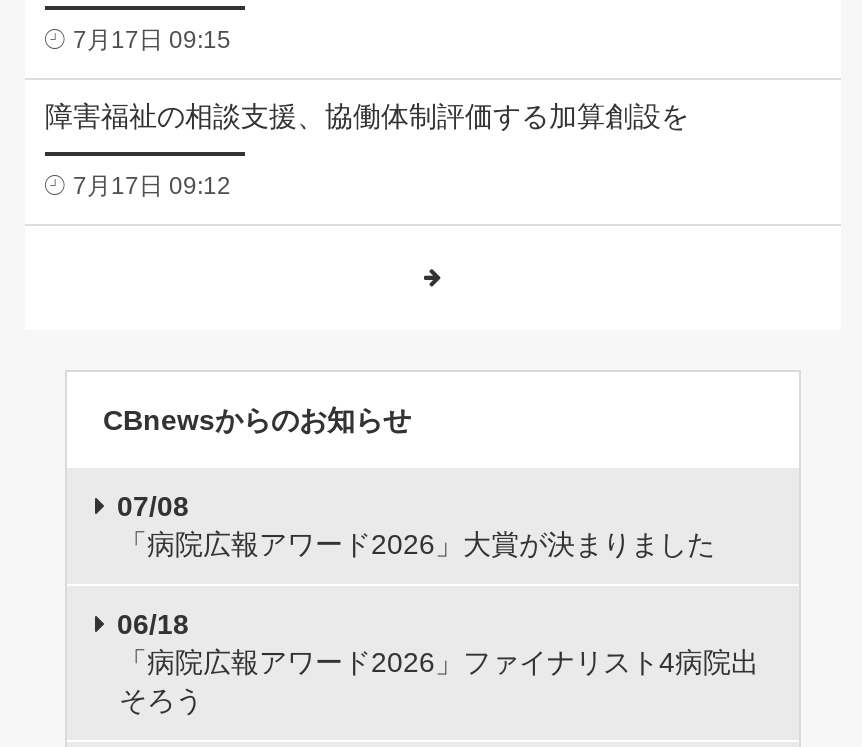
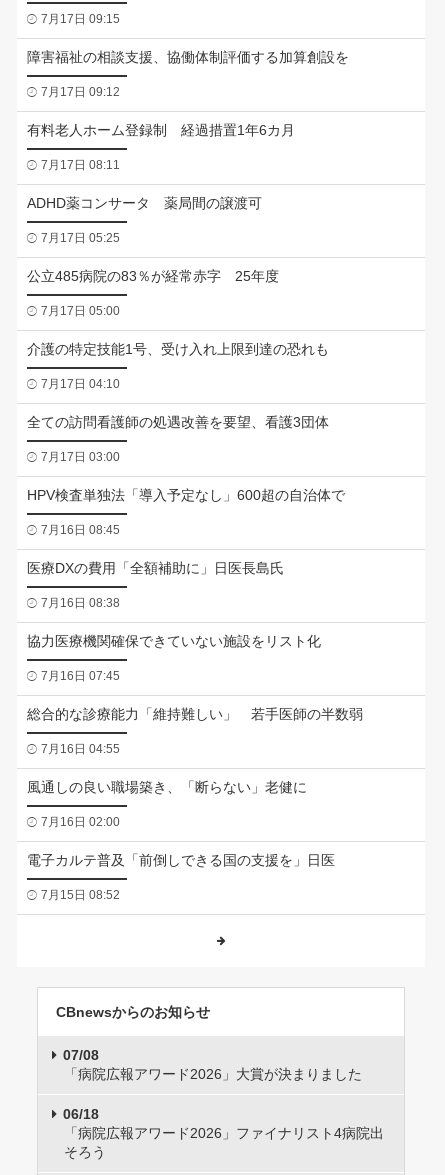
none -> [27,122,363,902] 有料老人ホーム登録制 経過措置1年6カ月 | 7月17日 08:11 | ADHD薬コンサータ 薬局間の譲渡可 | 7月17日 05:25 | 公立485病院の83％が経常赤字 25年度 | 7月17日 05:00 | 介護の特定技能1号、受け入れ上限到達の恐れも | 7月17日 04:10 | 全ての訪問看護師の処遇改善を要望、看護3団体 | 7月17日 03:00 | HPV検査単独法「導入予定なし」600超の自治体で | 7月16日 08:45 | 医療DXの費用「全額補助に」日医長島氏 | 7月16日 08:38 | 協力医療機関確保できていない施設をリスト化 | 7月16日 07:45 | 総合的な診療能力「維持難しい」 若手医師の半数弱 | 7月16日 04:55 | 風通しの良い職場築き、「断らない」老健に | 7月16日 02:00 | 電子カルテ普及「前倒しできる国の支援を」日医 | 7月15日 08:52

